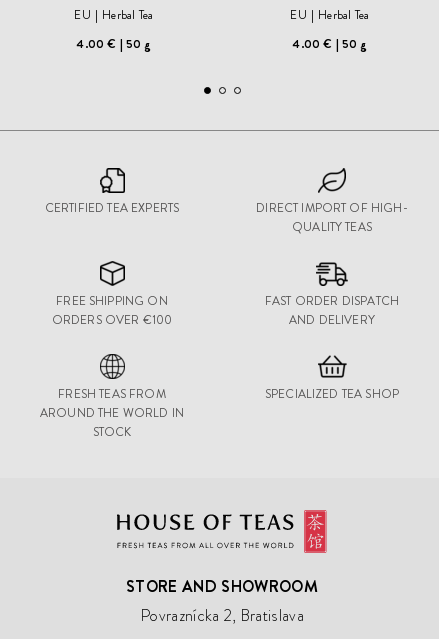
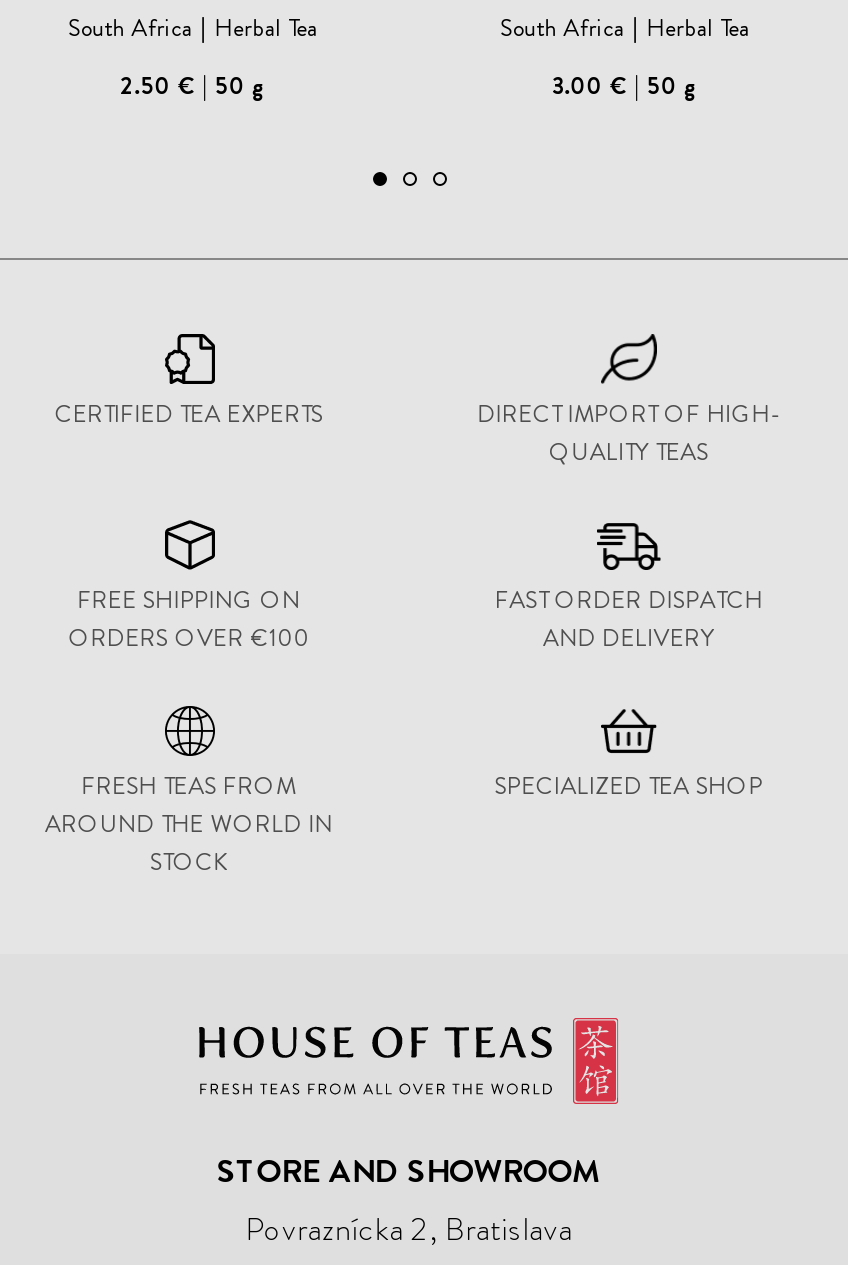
[74,6,91,24] EU -> [68,10,192,46] South Africa
[290,6,307,24] EU -> [500,10,624,46] South Africa
[76,35,151,53] 4.00 € 50 g -> [120,68,266,104] 2.50 € 50 g
[292,35,367,53] 4.00 € 50 g -> [552,68,698,104] 3.00 € 50 g

